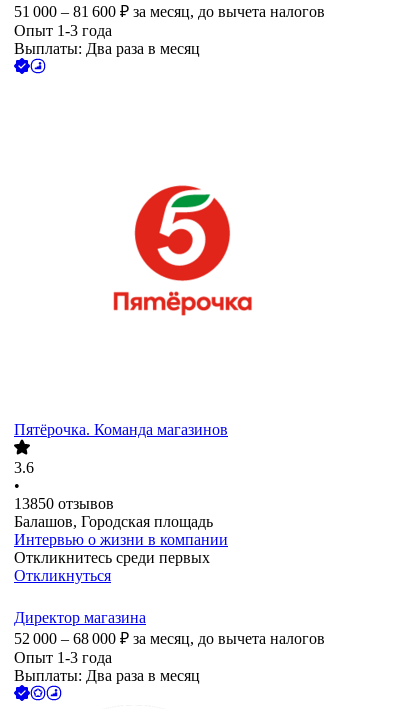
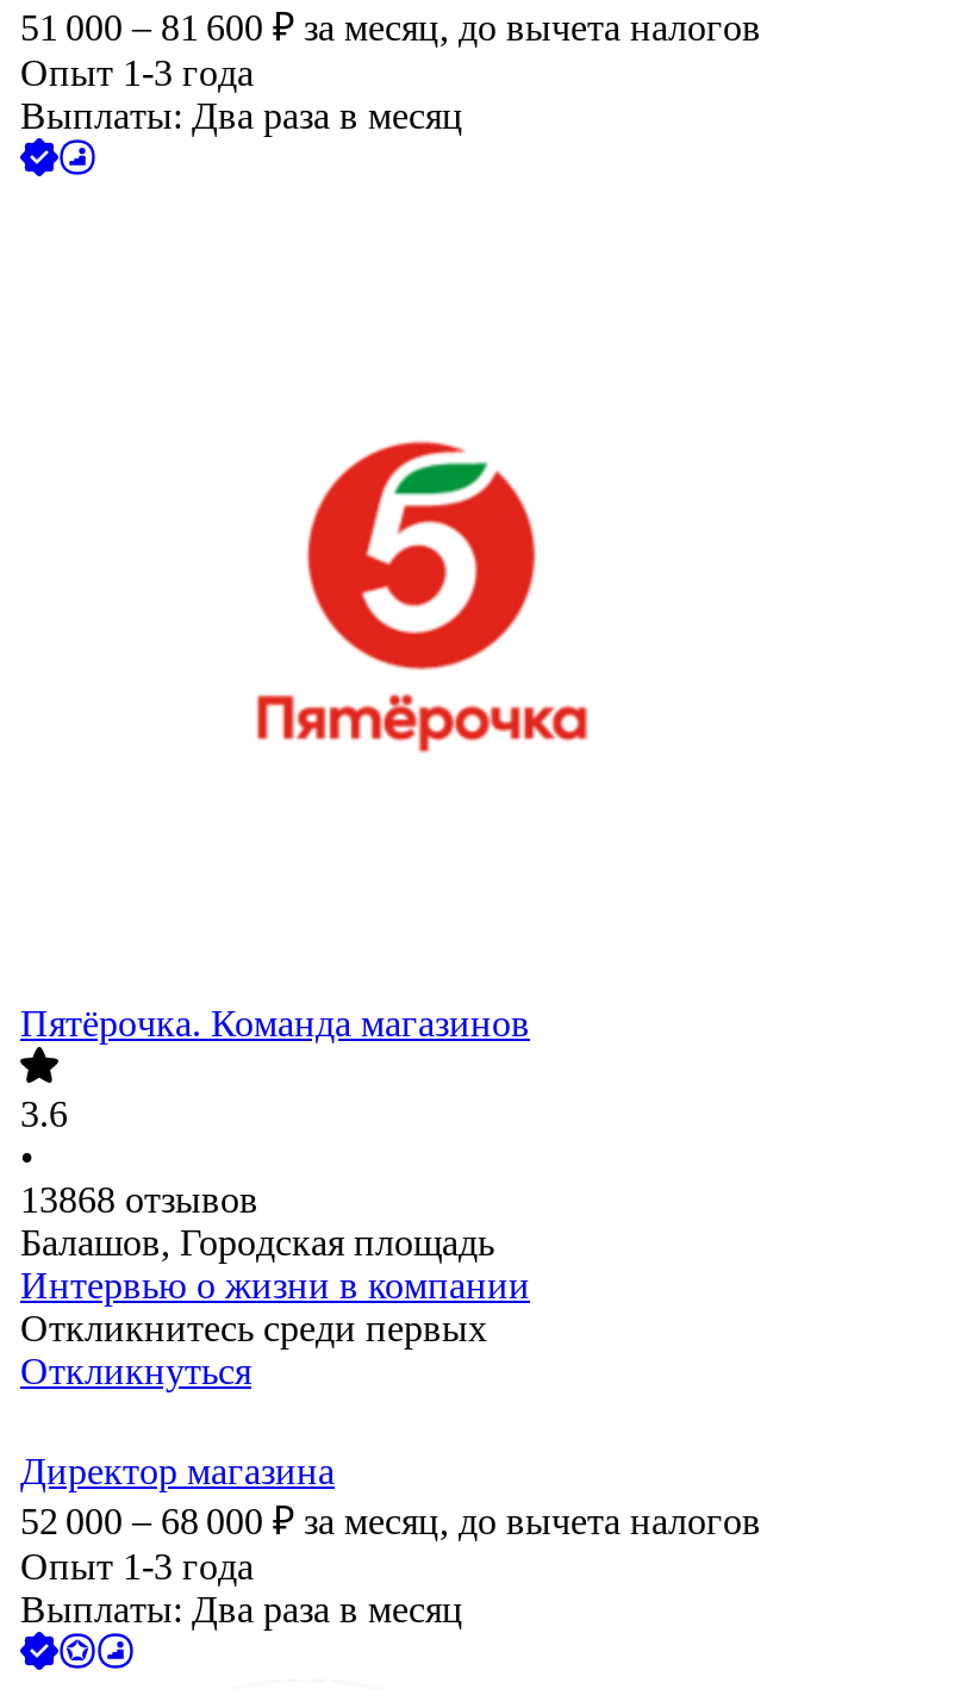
[14,495,114,512] 13850 отзывов -> [20,1180,258,1220] 13868 отзывов

